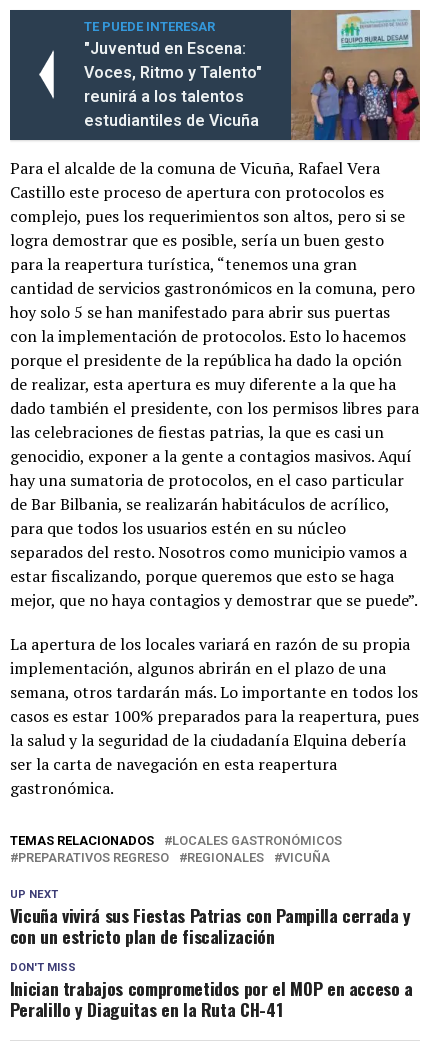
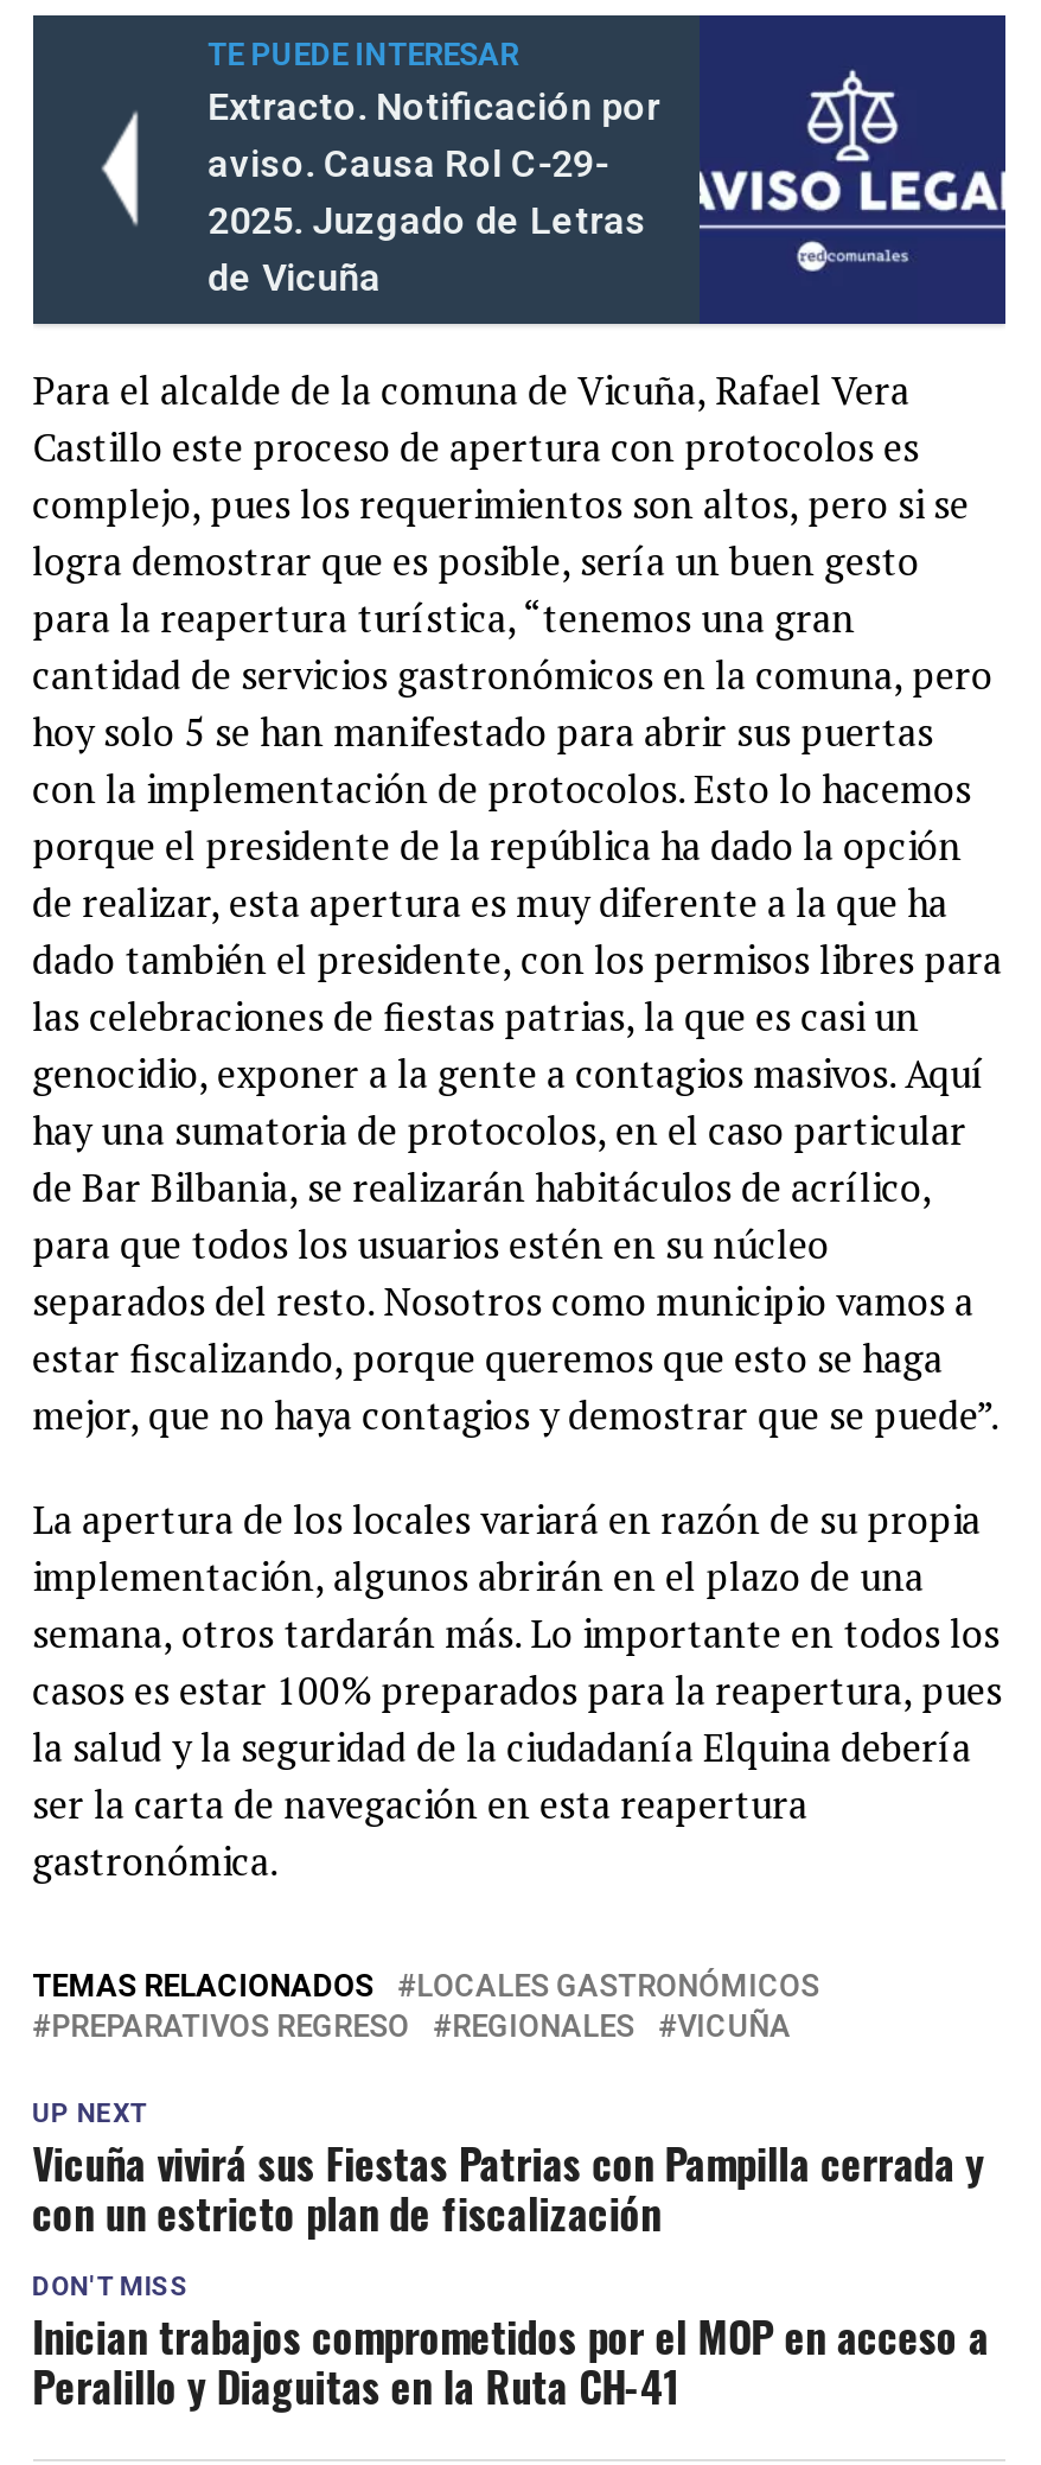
[84,9,421,141] [image] | "Juventud en Escena: | Voces, Ritmo y Talento" | reunirá a los talentos | estudiantiles de Vicuña -> [208,13,1008,326] [image] | Extracto. Notificación por | aviso. Causa Rol C-29- | 2025. Juzgado de Letras | de Vicuña

